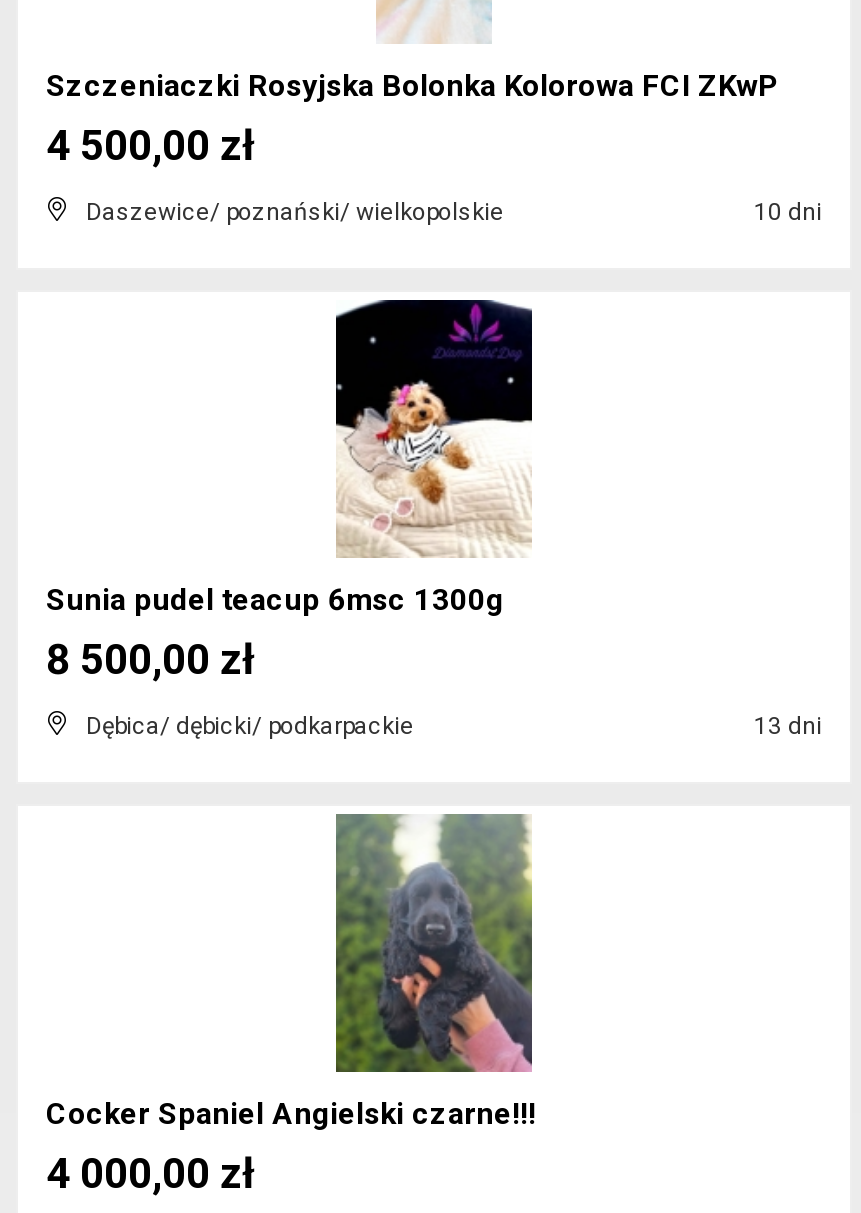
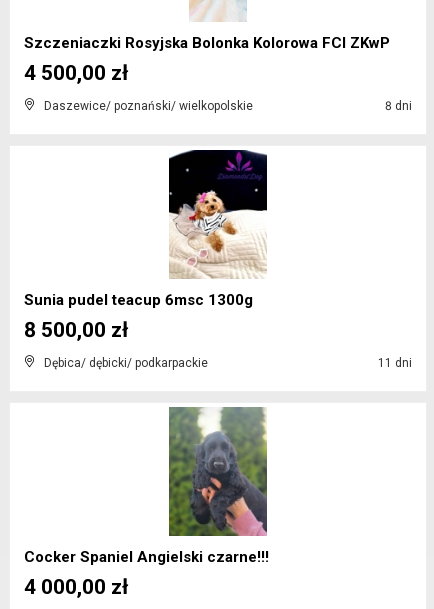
[748,198,822,226] 10 dni -> [382,99,412,113] 8 dni
[748,712,822,740] 13 dni -> [375,356,412,370] 11 dni

